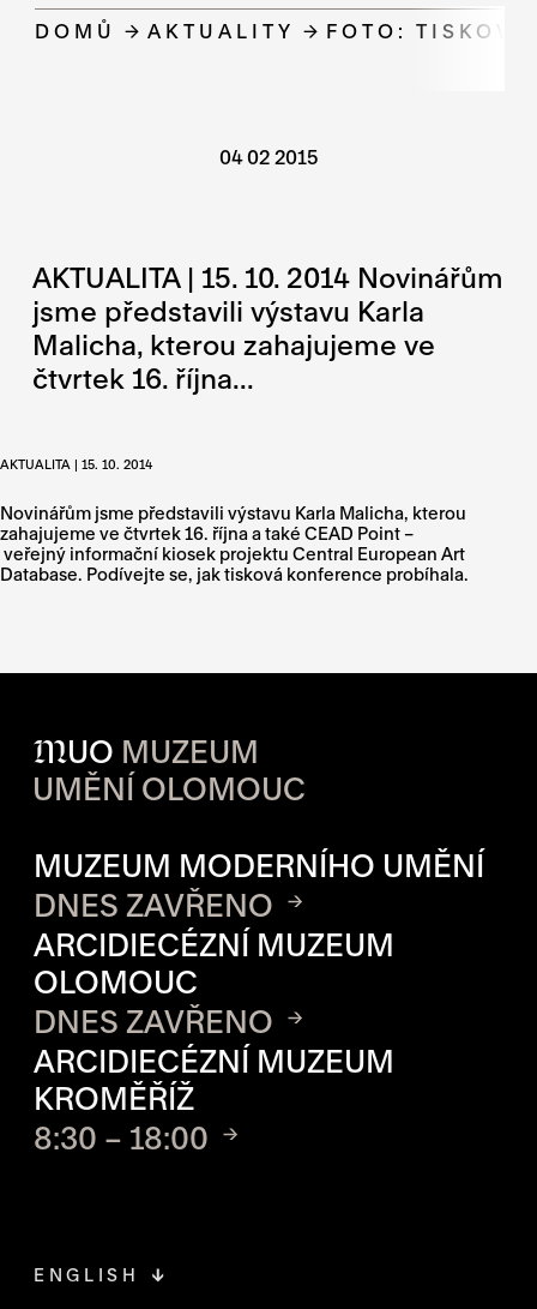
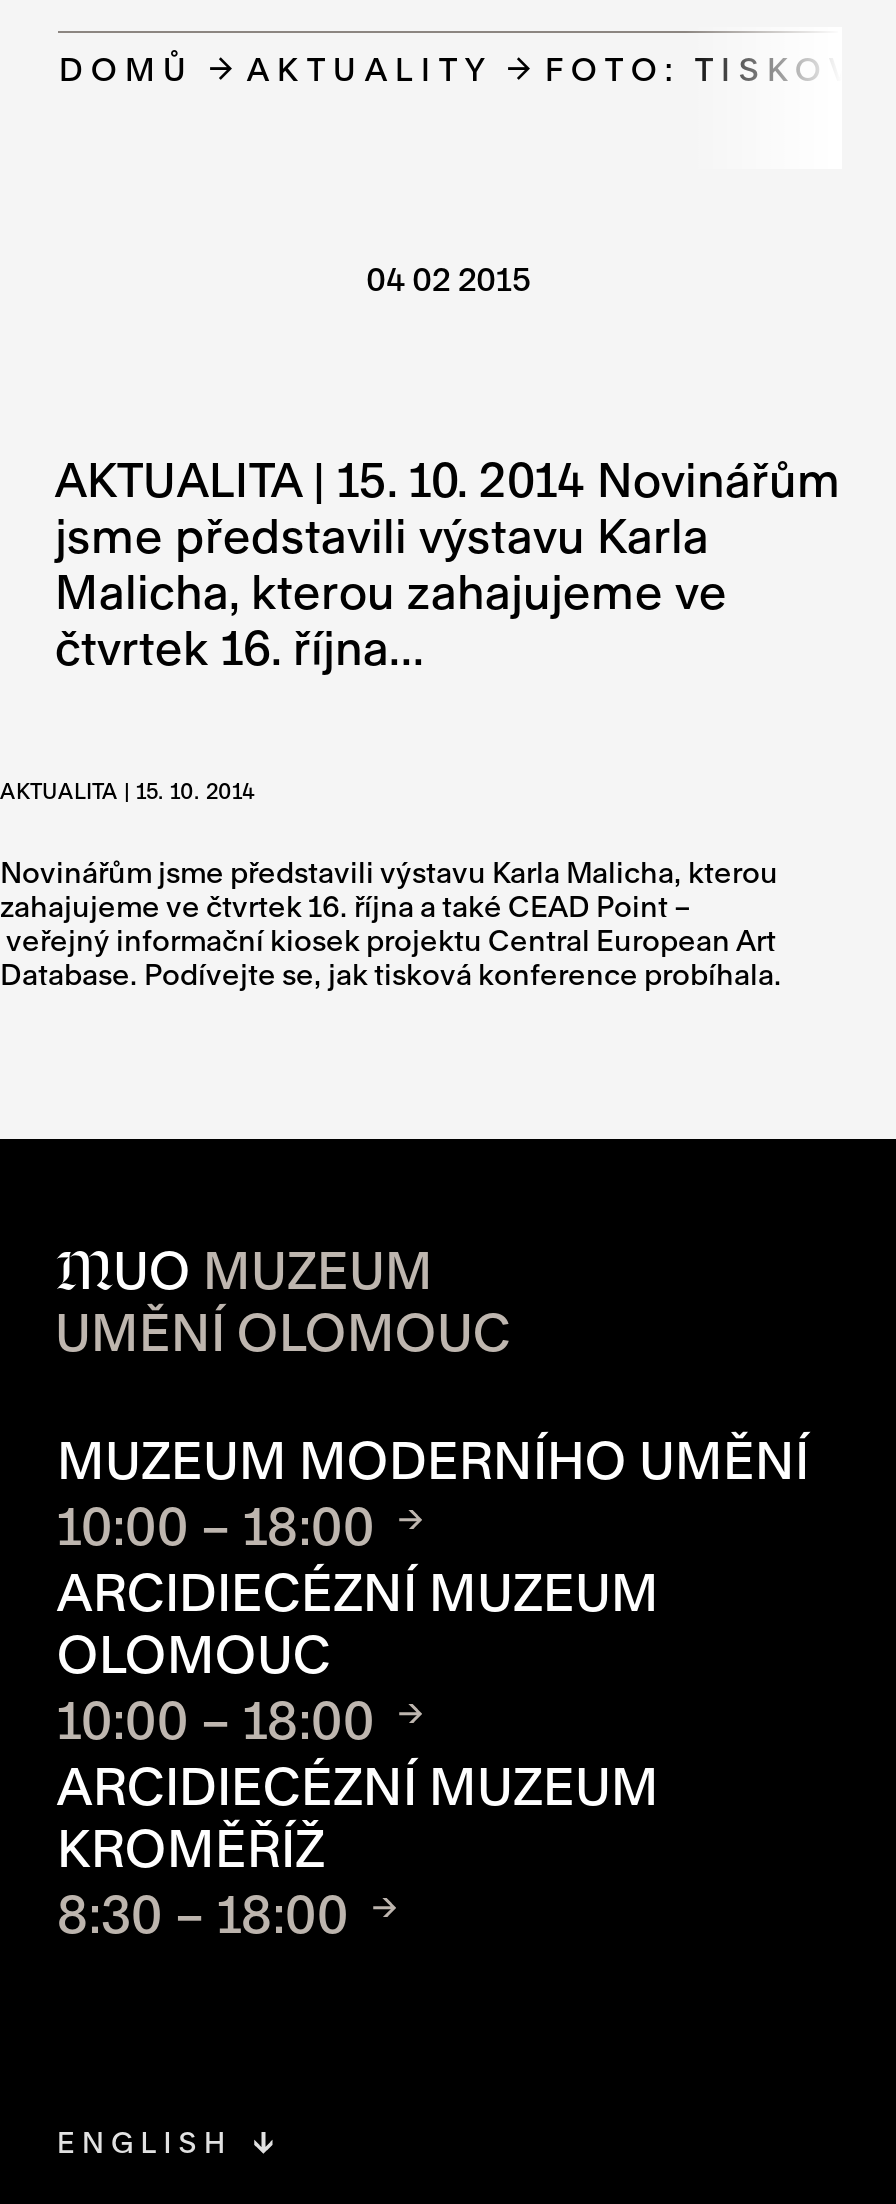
[34,887,274,923] DNES ZAVŘENO -> [57,1496,375,1556] 10:00 – 18:00
[34,1003,274,1039] DNES ZAVŘENO -> [57,1690,375,1750] 10:00 – 18:00

